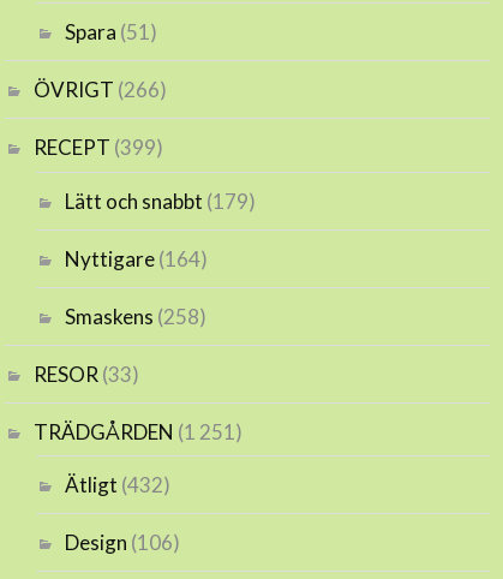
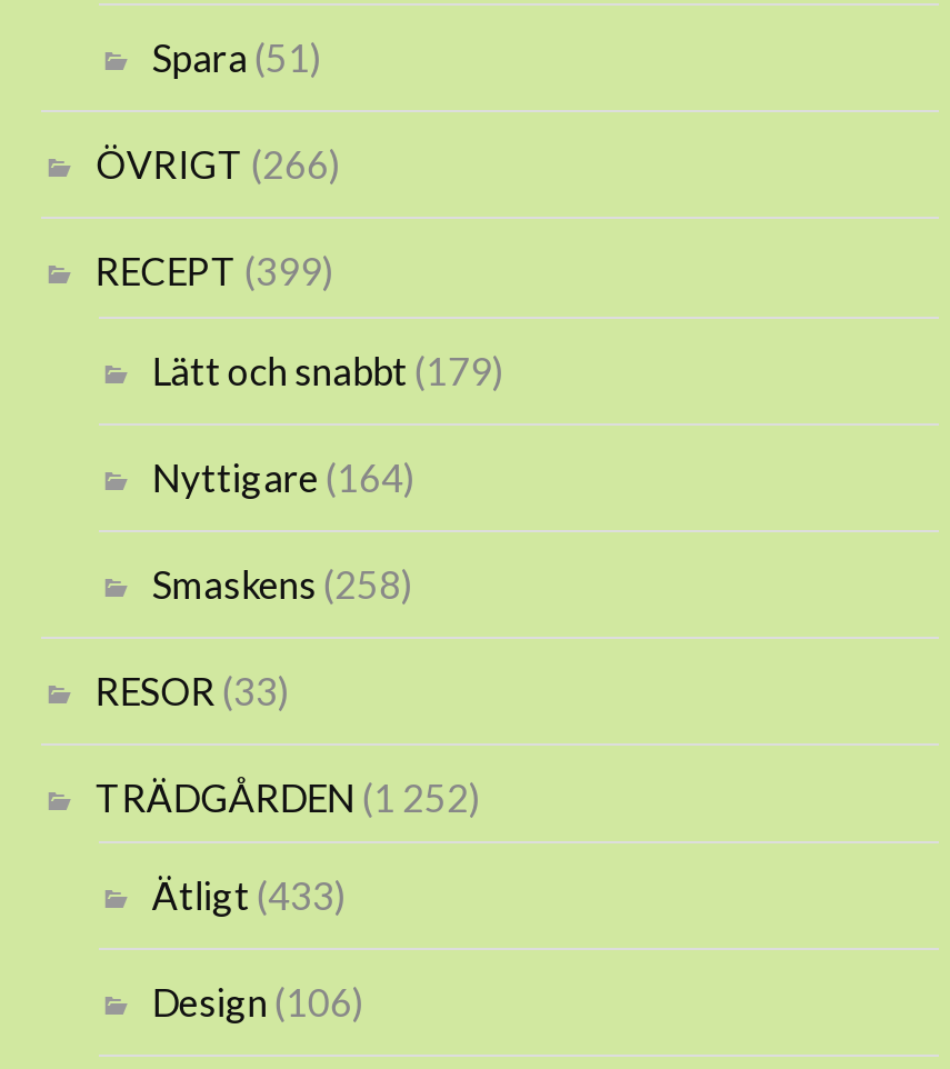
[34,419,243,444] TRÄDGÅRDEN (1 251) -> [95,774,482,821] TRÄDGÅRDEN (1 252)
[65,473,170,498] Ätligt (432) -> [152,873,348,920] Ätligt (433)

